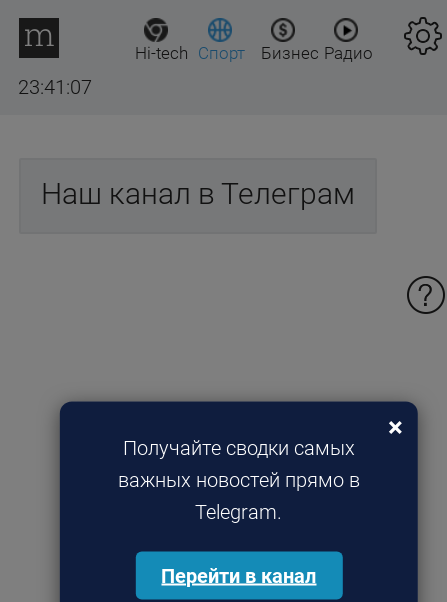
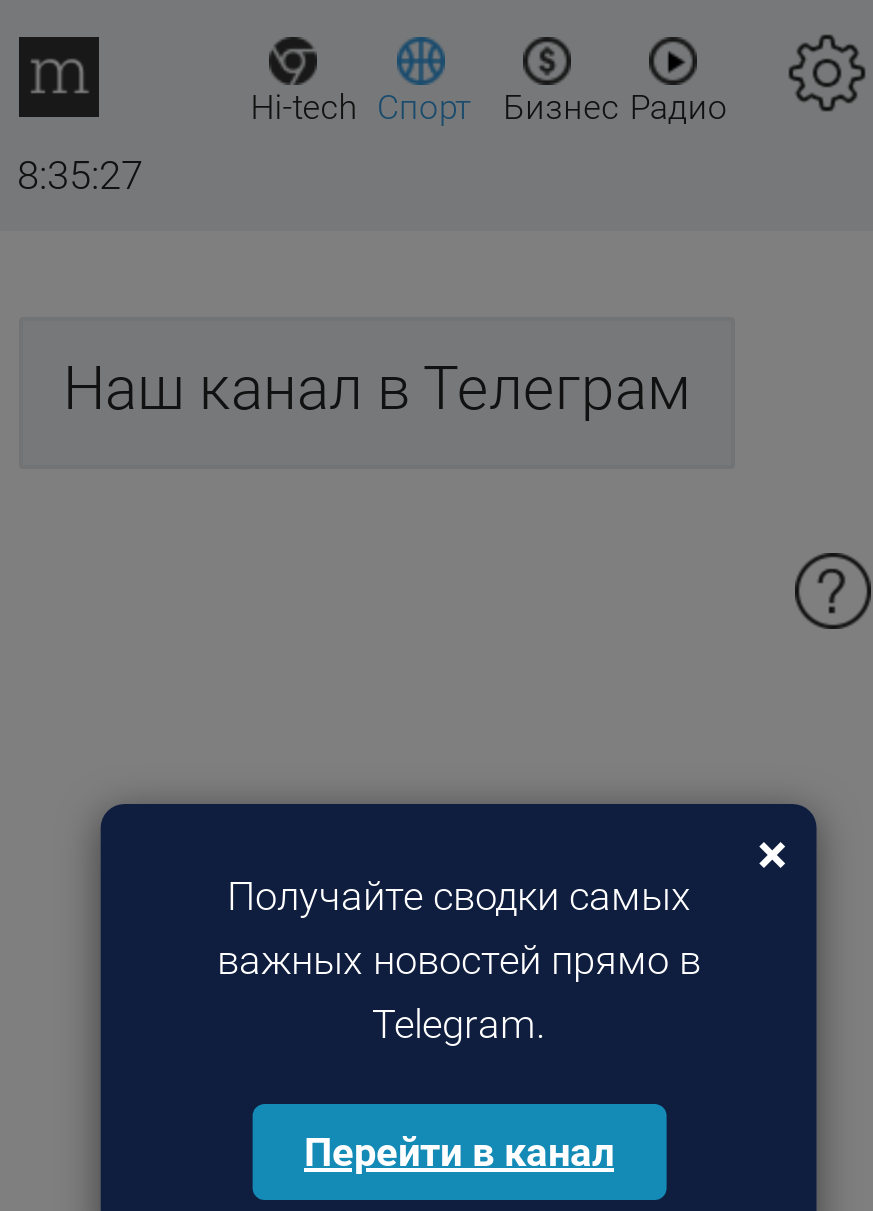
[18,75,92,99] 23:41:07 -> [17,151,143,199] 8:35:27

